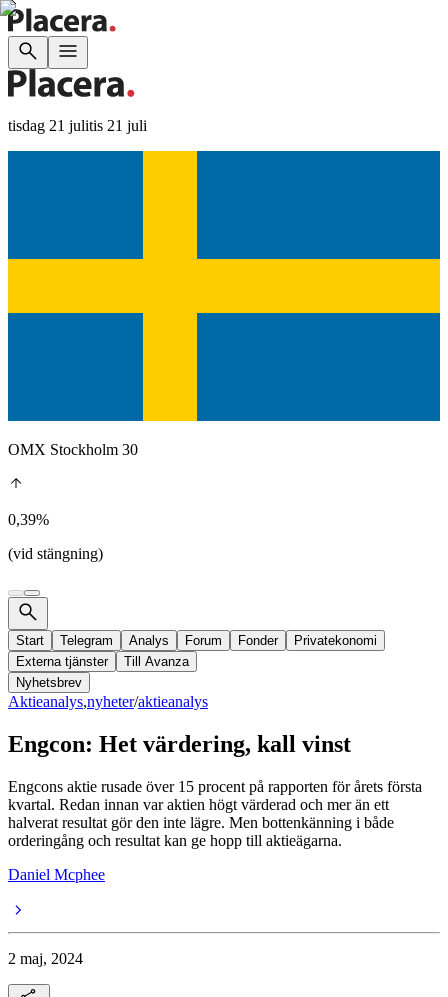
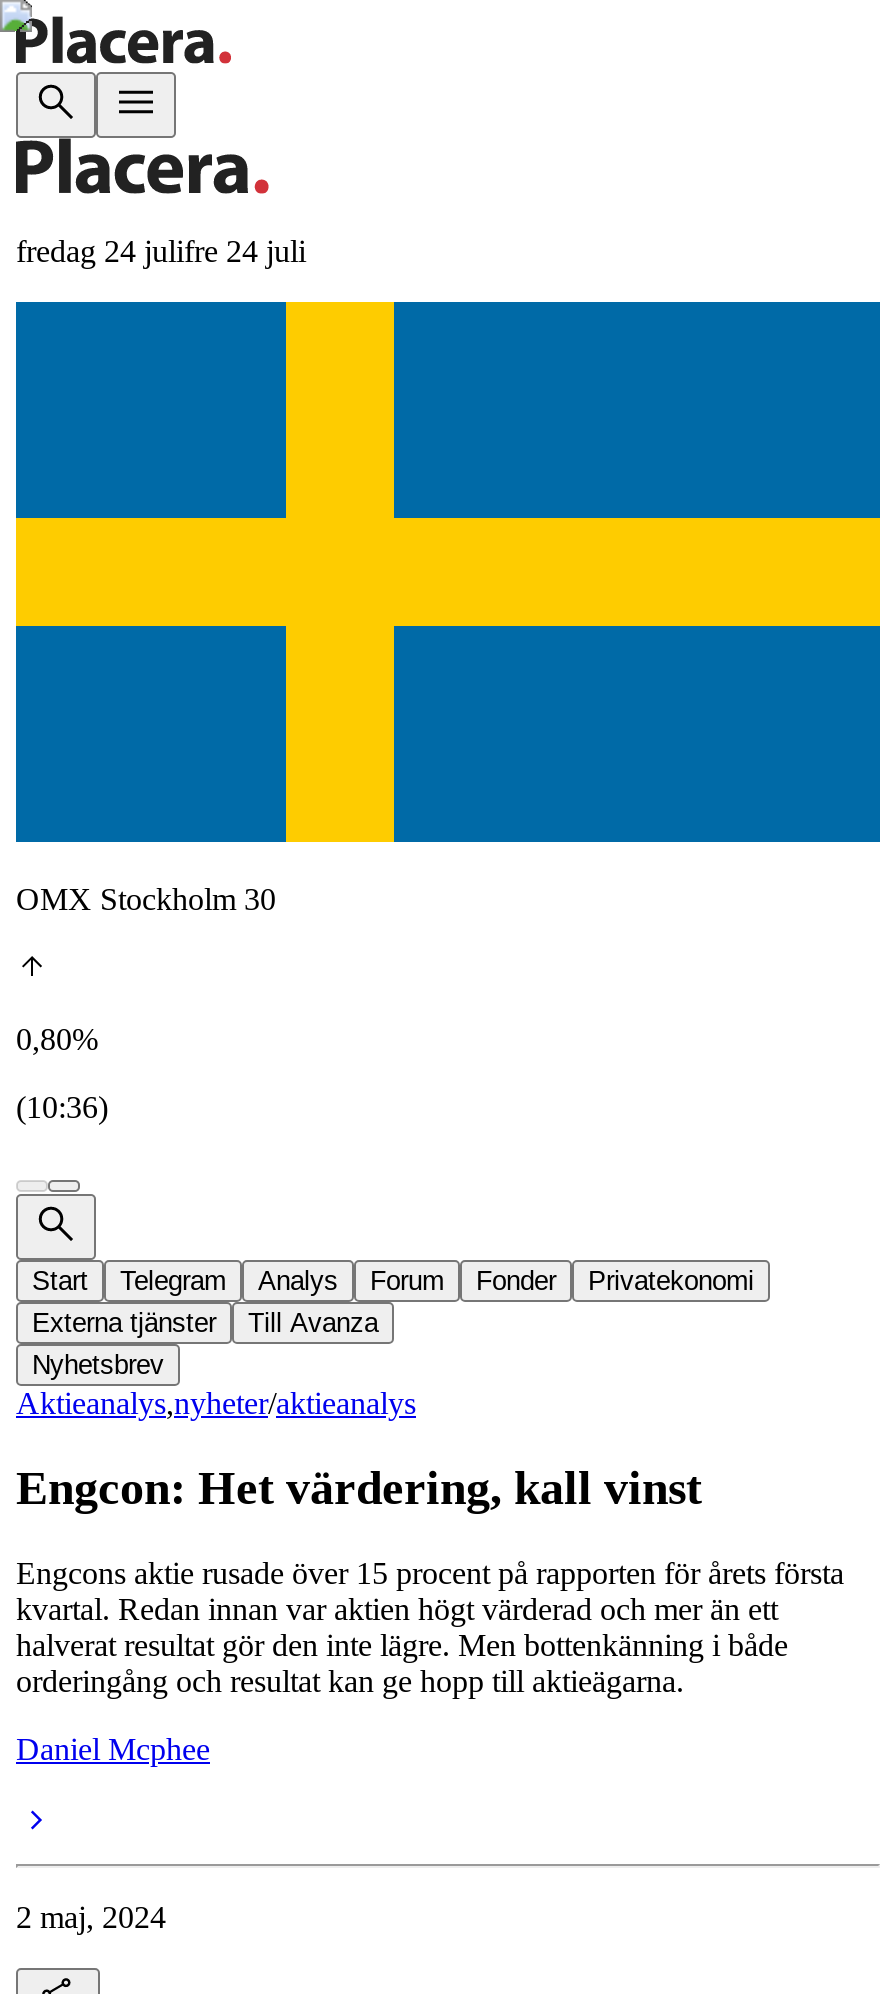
[8,117,147,134] tisdag 21 julitis 21 juli -> [16,234,306,268] fredag 24 julifre 24 juli
[8,511,49,528] 0,39% -> [16,1022,98,1056] 0,80%
[8,545,103,562] (vid stängning) -> [16,1090,108,1124] (10:36)

